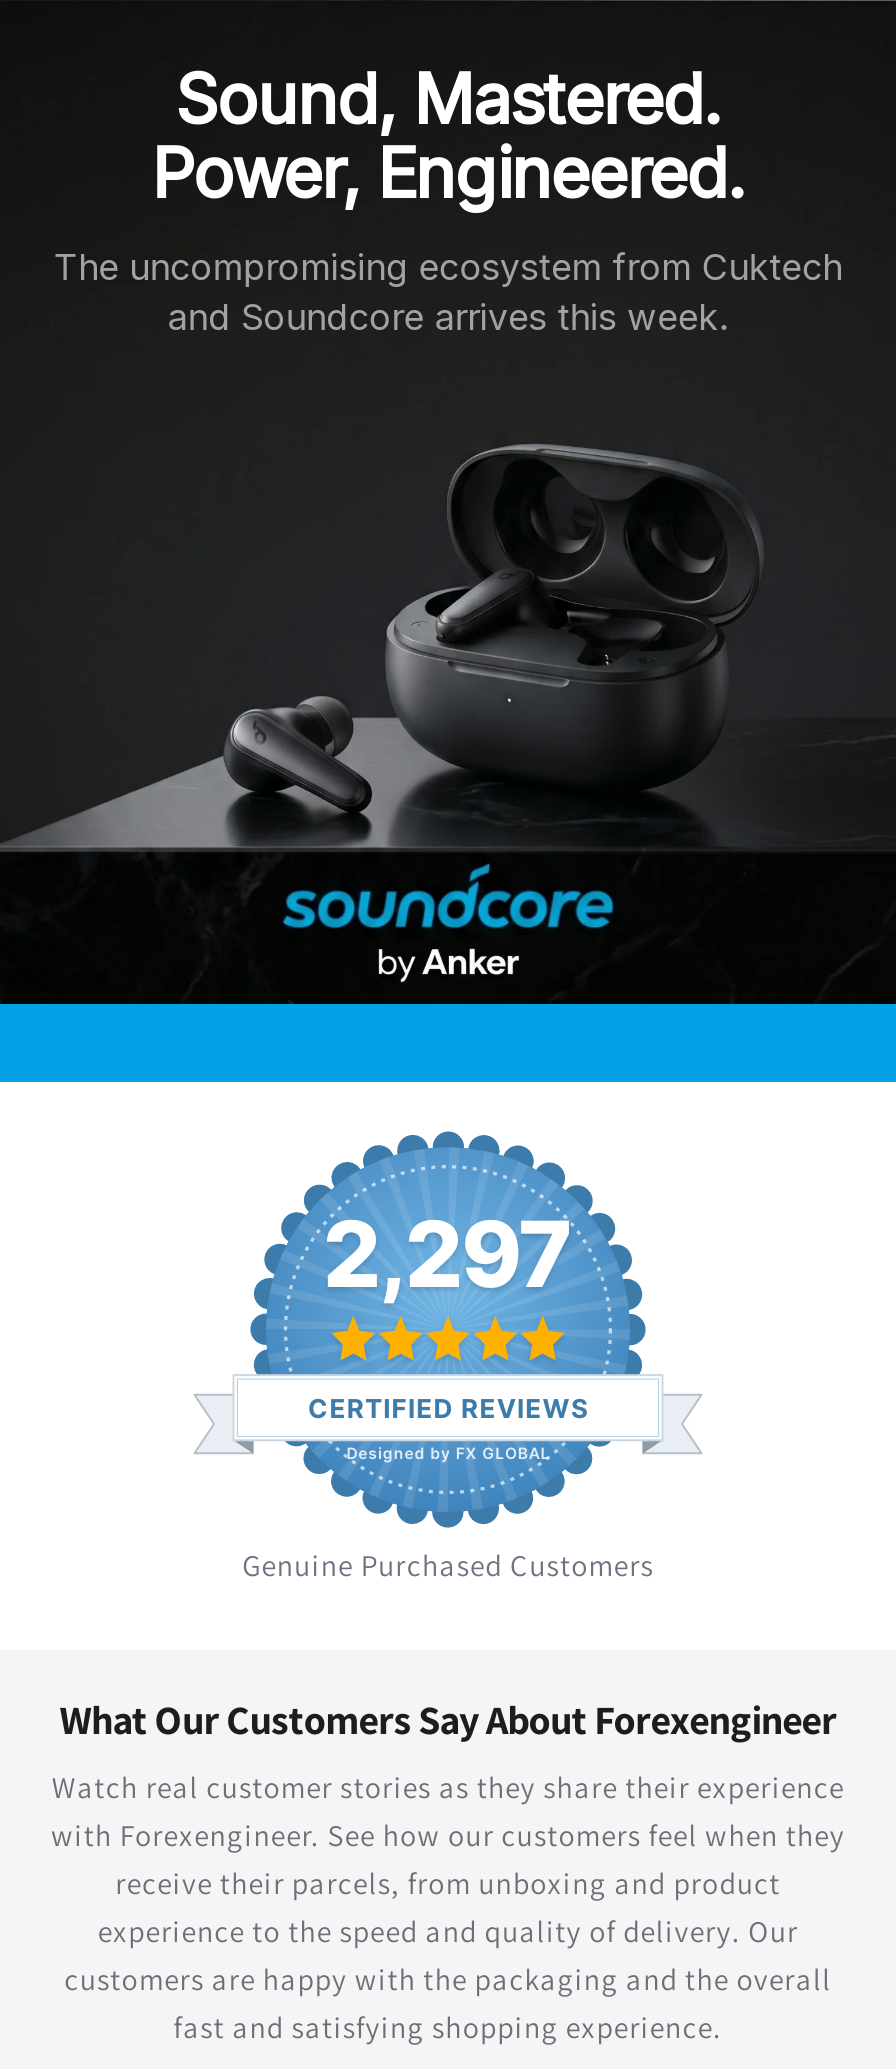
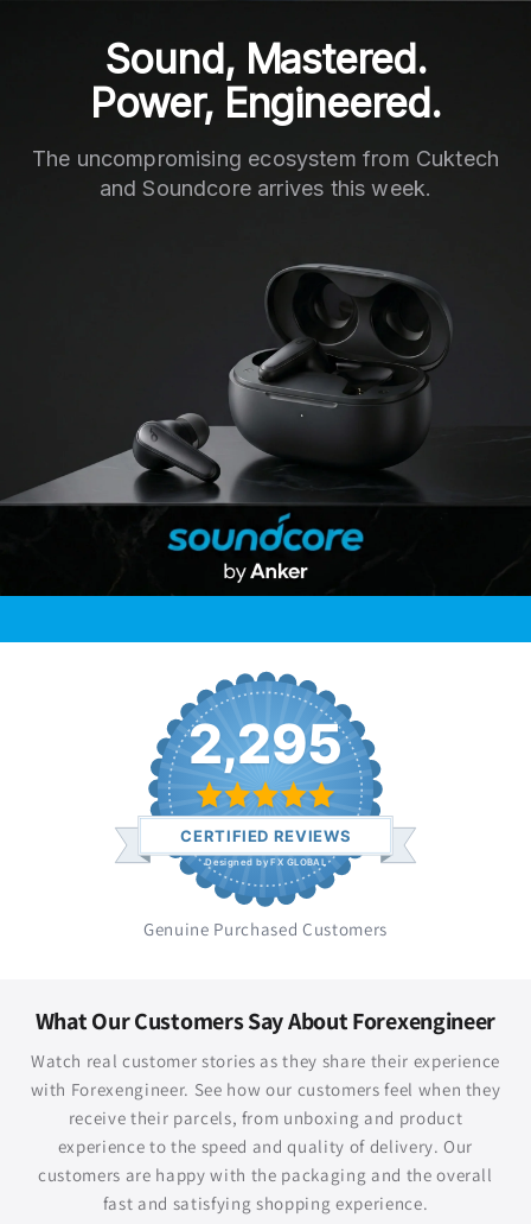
[323,1198,573,1308] 2,297 -> [189,711,342,777] 2,295

